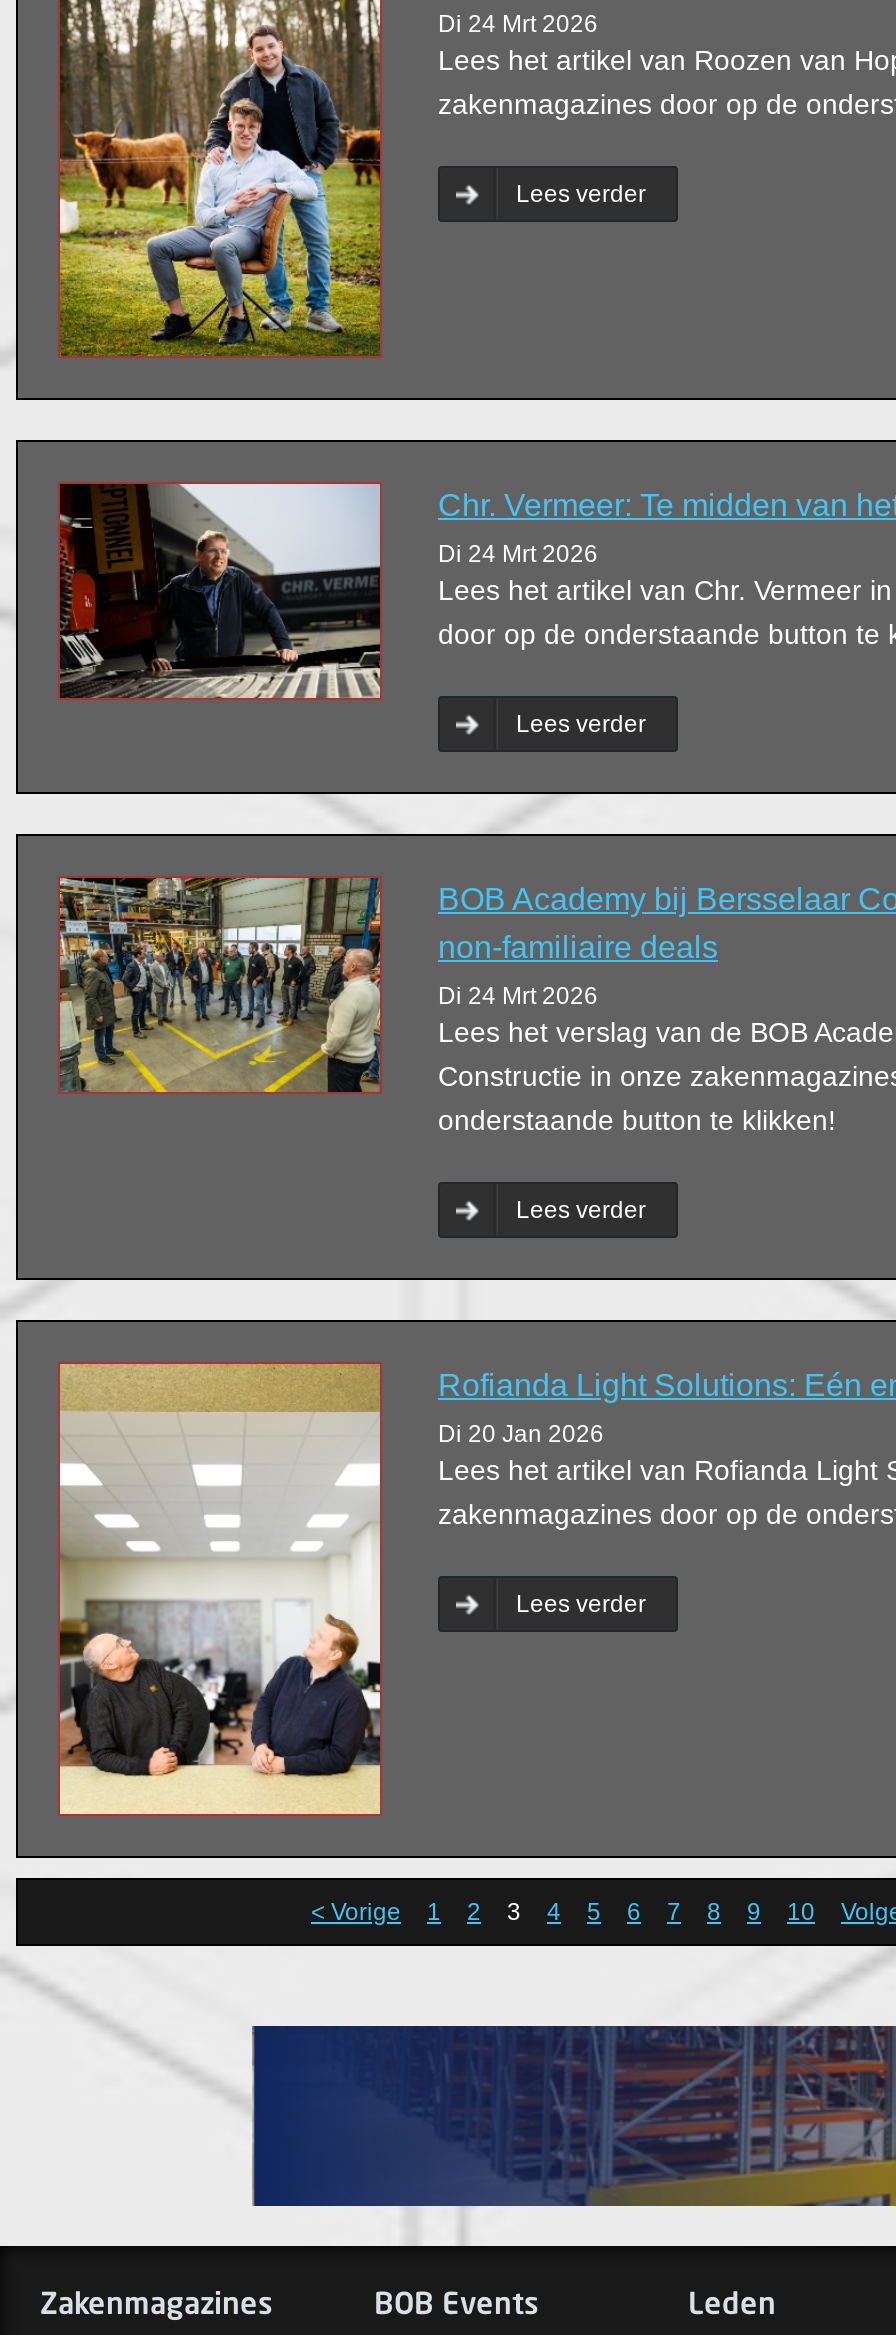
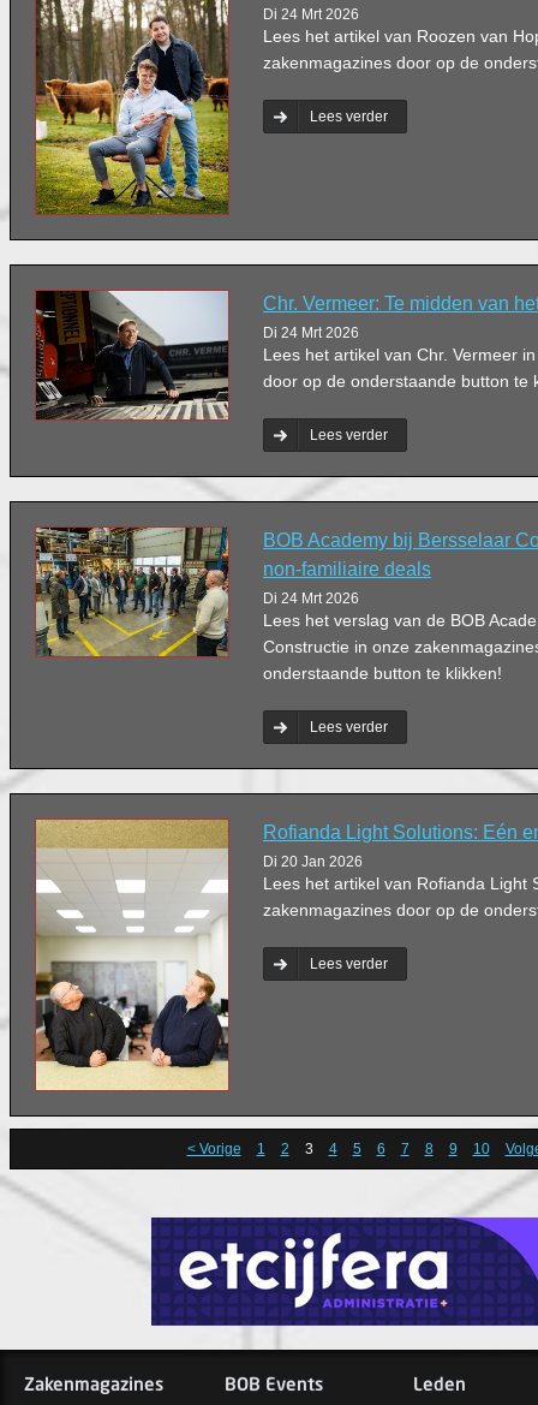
[298,2024,890,2206] [image] -> [178,1216,534,1326] [image]

